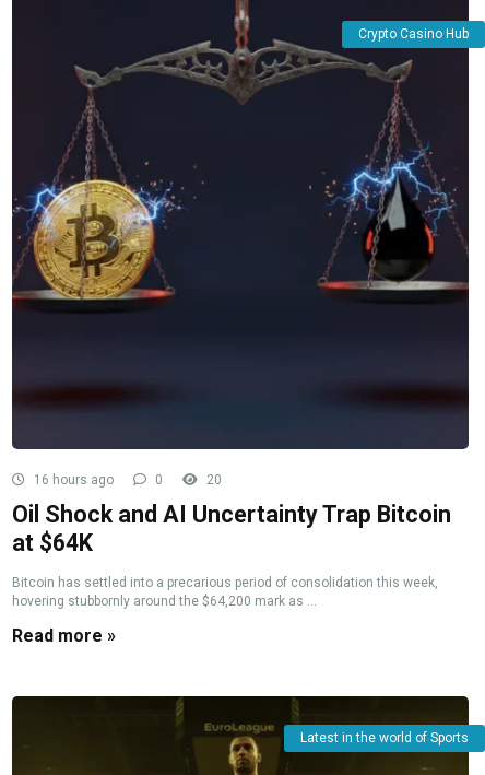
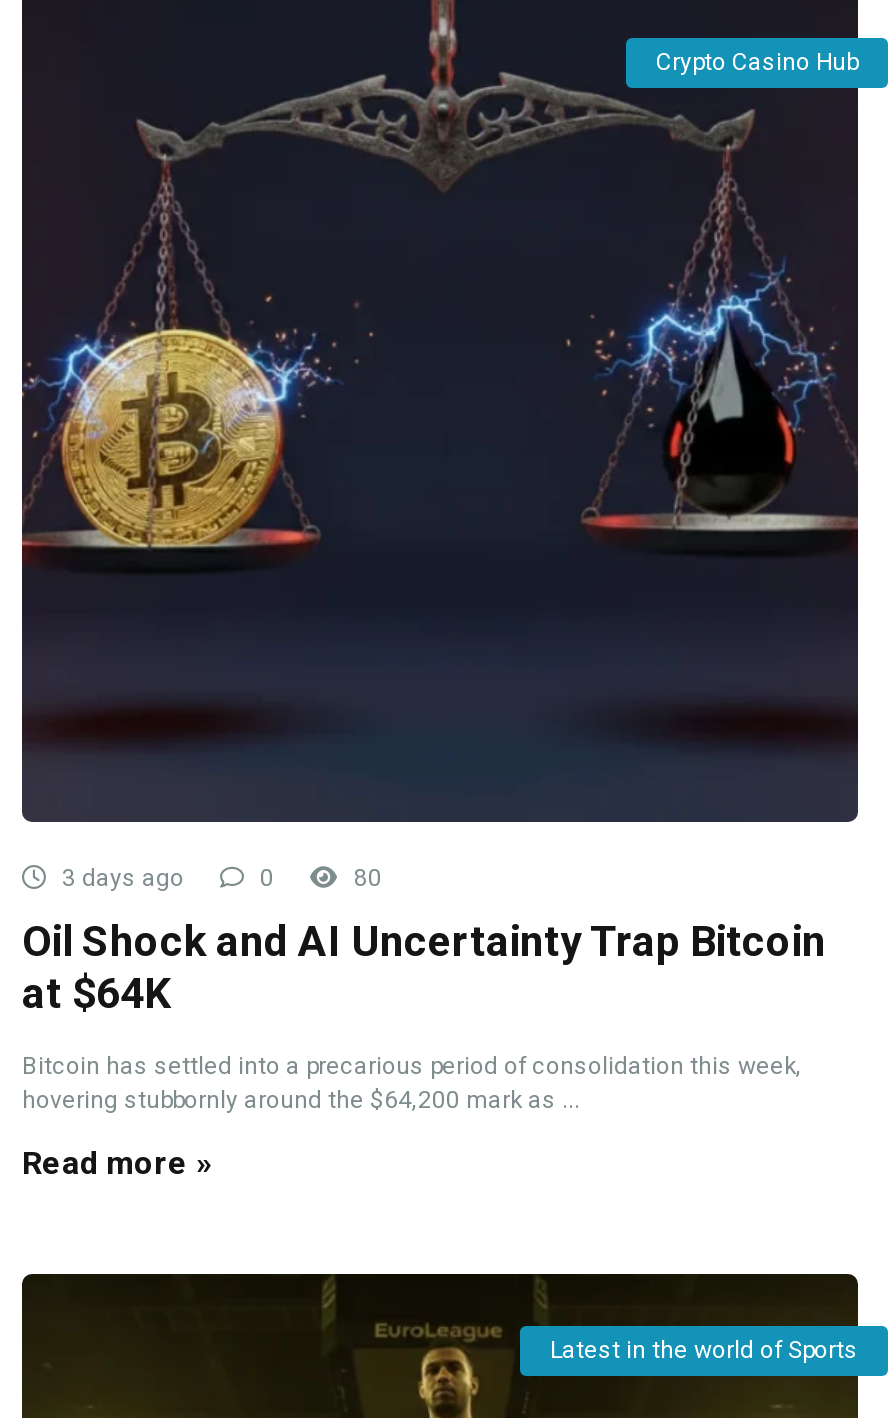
[31,472,114,488] 16 hours ago -> [56,864,184,892] 3 days ago
[203,472,222,488] 20 -> [348,864,382,892] 80

